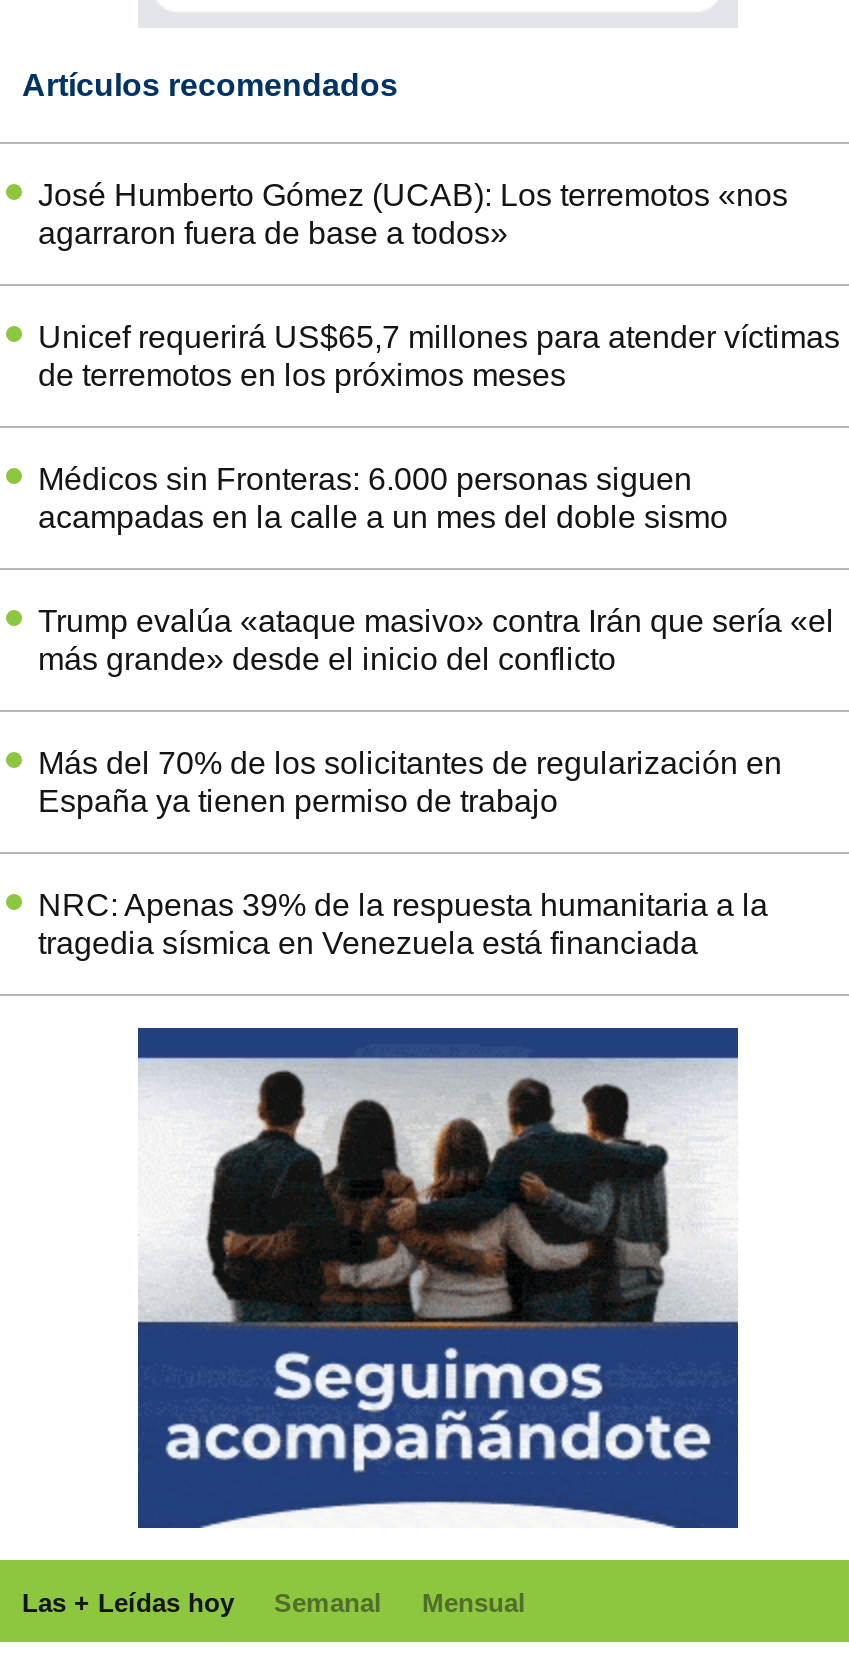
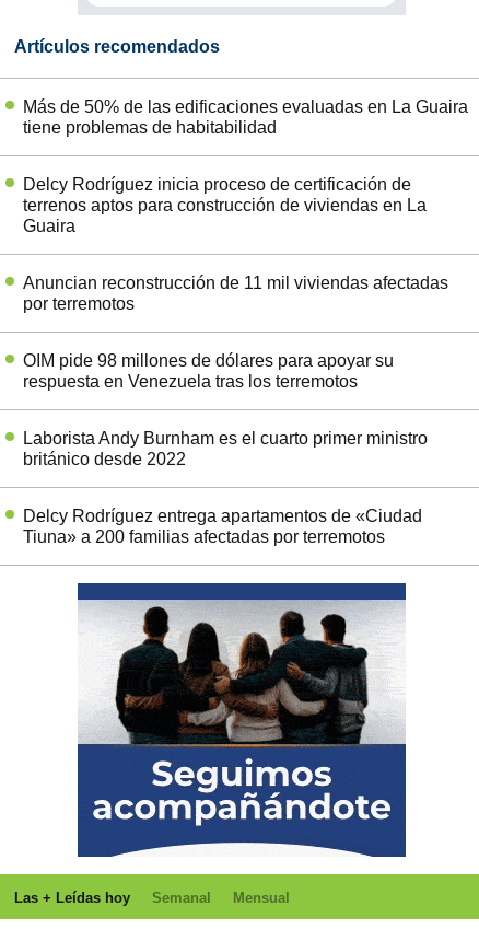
[38,178,788,250] José Humberto Gómez (UCAB): Los terremotos «nos | agarraron fuera de base a todos» -> [23,97,468,137] Más de 50% de las edificaciones evaluadas en La Guaira | tiene problemas de habitabilidad
[38,320,840,392] Unicef requerirá US$65,7 millones para atender víctimas | de terremotos en los próximos meses -> [23,175,427,235] Delcy Rodríguez inicia proceso de certificación de | terrenos aptos para construcción de viviendas en La | Guaira
[38,462,728,534] Médicos sin Fronteras: 6.000 personas siguen | acampadas en la calle a un mes del doble sismo -> [23,273,448,313] Anuncian reconstrucción de 11 mil viviendas afectadas | por terremotos
[38,604,834,676] Trump evalúa «ataque masivo» contra Irán que sería «el | más grande» desde el inicio del conflicto -> [23,351,394,391] OIM pide 98 millones de dólares para apoyar su | respuesta en Venezuela tras los terremotos
[38,746,782,818] Más del 70% de los solicitantes de regularización en | España ya tienen permiso de trabajo -> [23,429,428,468] Laborista Andy Burnham es el cuarto primer ministro | británico desde 2022
[38,888,768,960] NRC: Apenas 39% de la respuesta humanitaria a la | tragedia sísmica en Venezuela está financiada -> [23,507,422,546] Delcy Rodríguez entrega apartamentos de «Ciudad | Tiuna» a 200 familias afectadas por terremotos

